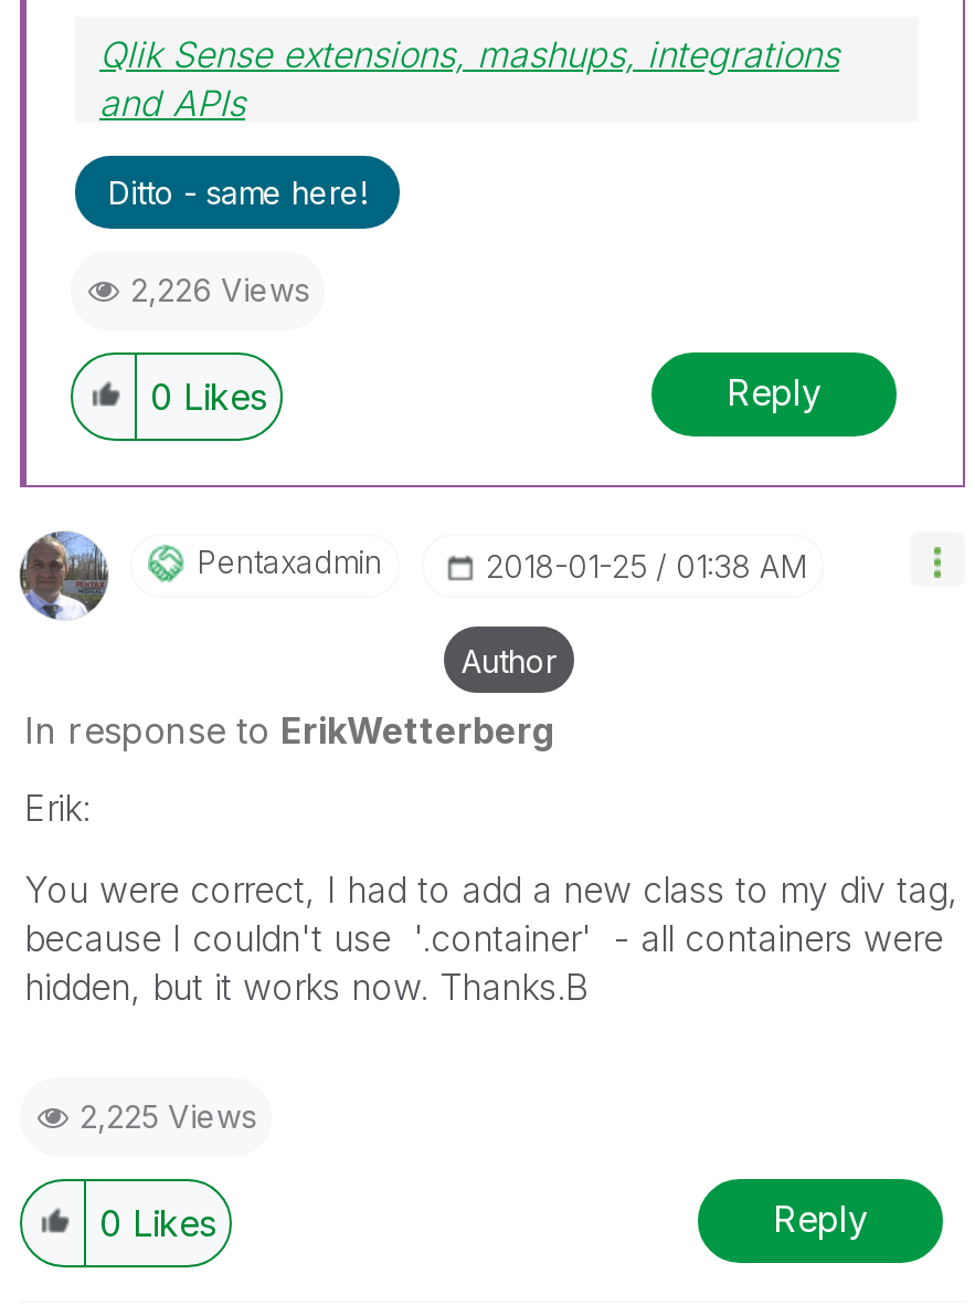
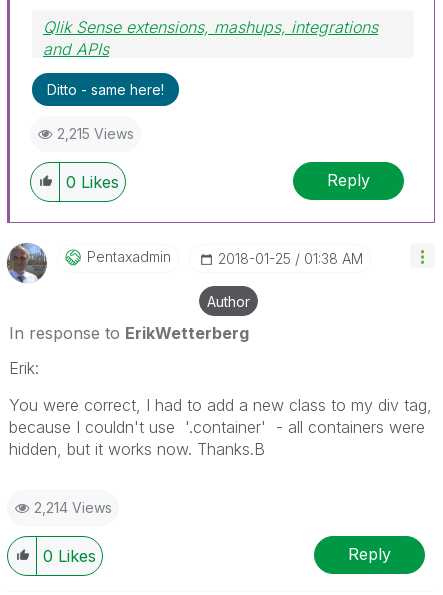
[130,270,309,307] 2,226 Views -> [57,124,134,141] 2,215 Views
[80,1096,256,1134] 2,225 Views -> [34,498,112,515] 2,214 Views

